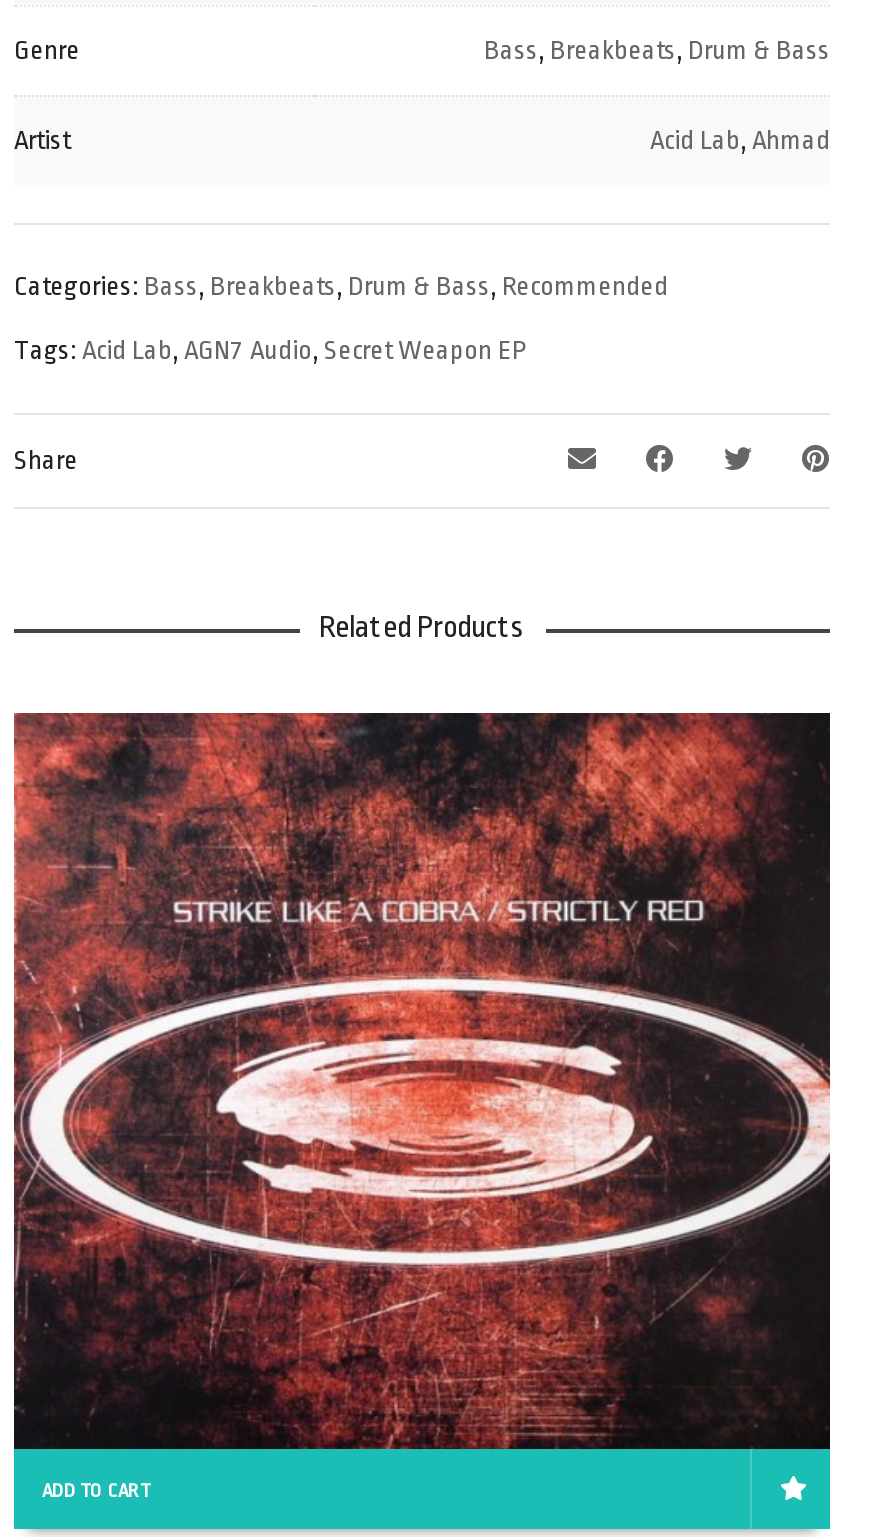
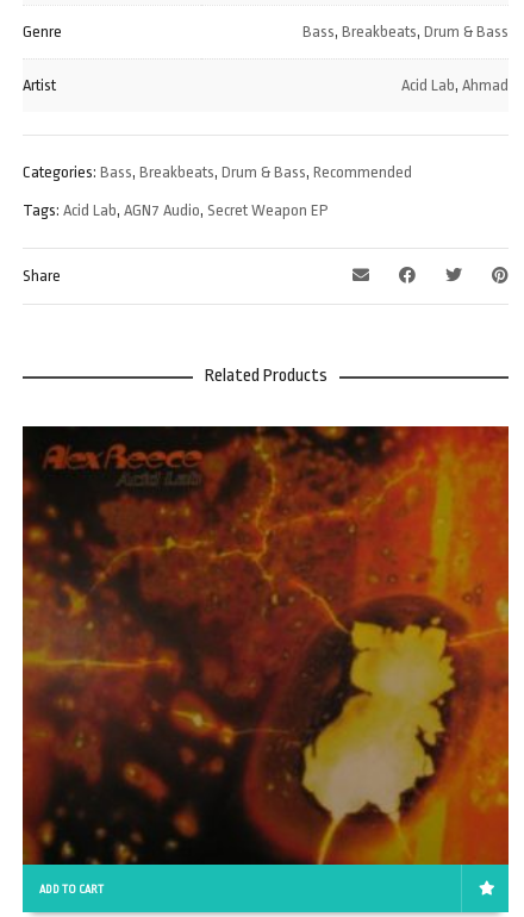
[12,711,832,1451] [image] -> [21,425,510,866] [image]

